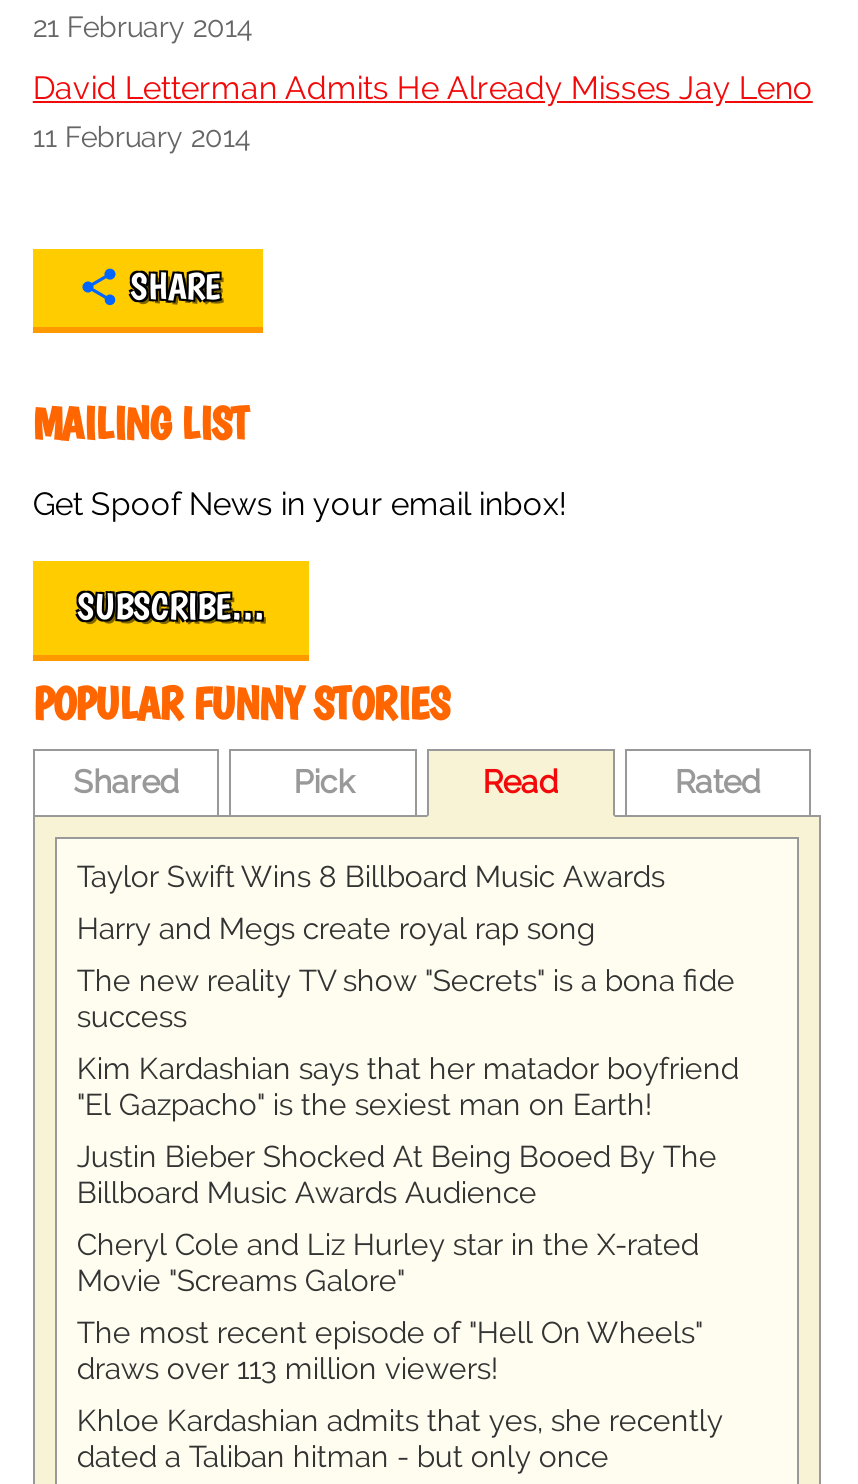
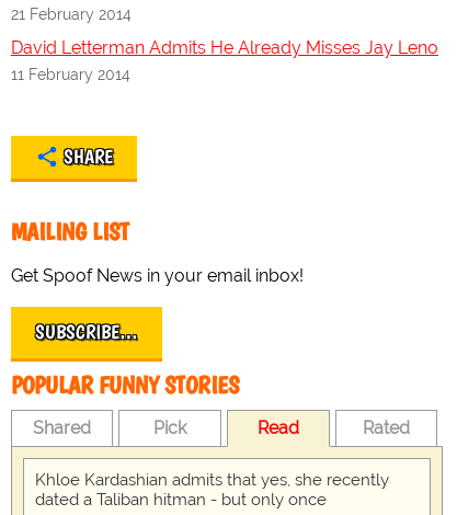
[77,858,739,1386] Taylor Swift Wins 8 Billboard Music Awards | Harry and Megs create royal rap song | The new reality TV show "Secrets" is a bona fide | success | Kim Kardashian says that her matador boyfriend | "El Gazpacho" is the sexiest man on Earth! | Justin Bieber Shocked At Being Booed By The | Billboard Music Awards Audience | Cheryl Cole and Liz Hurley star in the X-rated | Movie "Screams Galore" | The most recent episode of "Hell On Wheels" | draws over 113 million viewers! -> none

